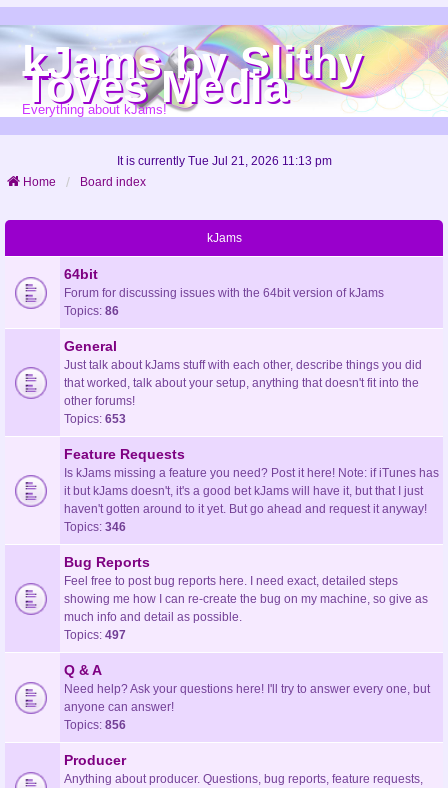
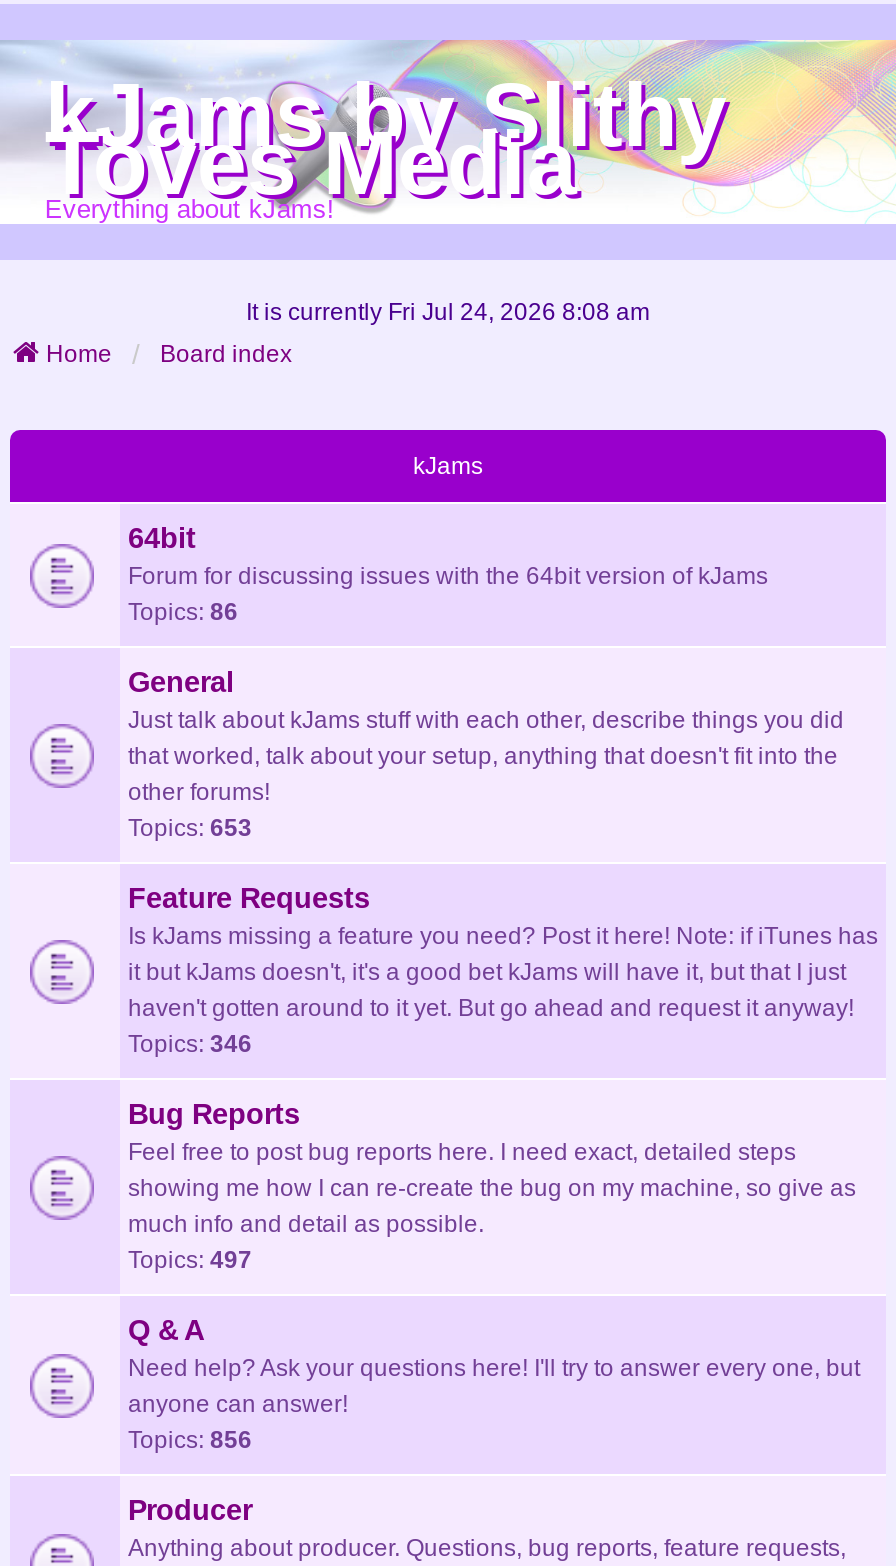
[116,154,331,168] It is currently Tue Jul 21, 2026 11:13 pm -> [246,297,650,325] It is currently Fri Jul 24, 2026 8:08 am

